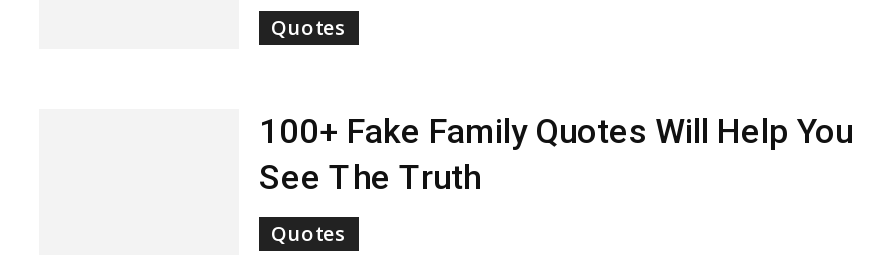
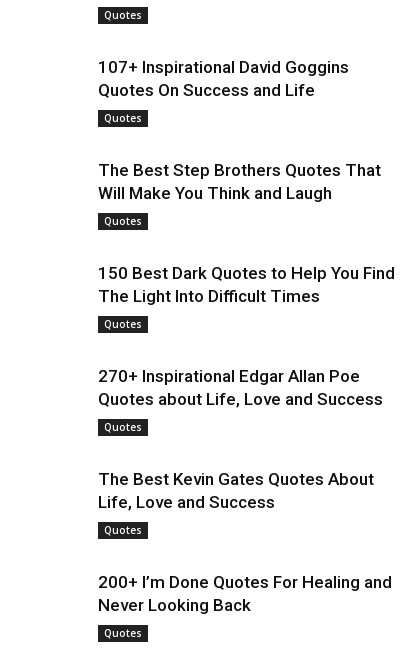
[259,111,853,197] 100+ Fake Family Quotes Will Help You | See The Truth -> [98,57,395,615] 107+ Inspirational David Goggins | Quotes On Success and Life | Quotes | The Best Step Brothers Quotes That | Will Make You Think and Laugh | Quotes | 150 Best Dark Quotes to Help You Find | The Light Into Difficult Times | Quotes | 270+ Inspirational Edgar Allan Poe | Quotes about Life, Love and Success | Quotes | The Best Kevin Gates Quotes About | Life, Love and Success | Quotes | 200+ I’m Done Quotes For Healing and | Never Looking Back

